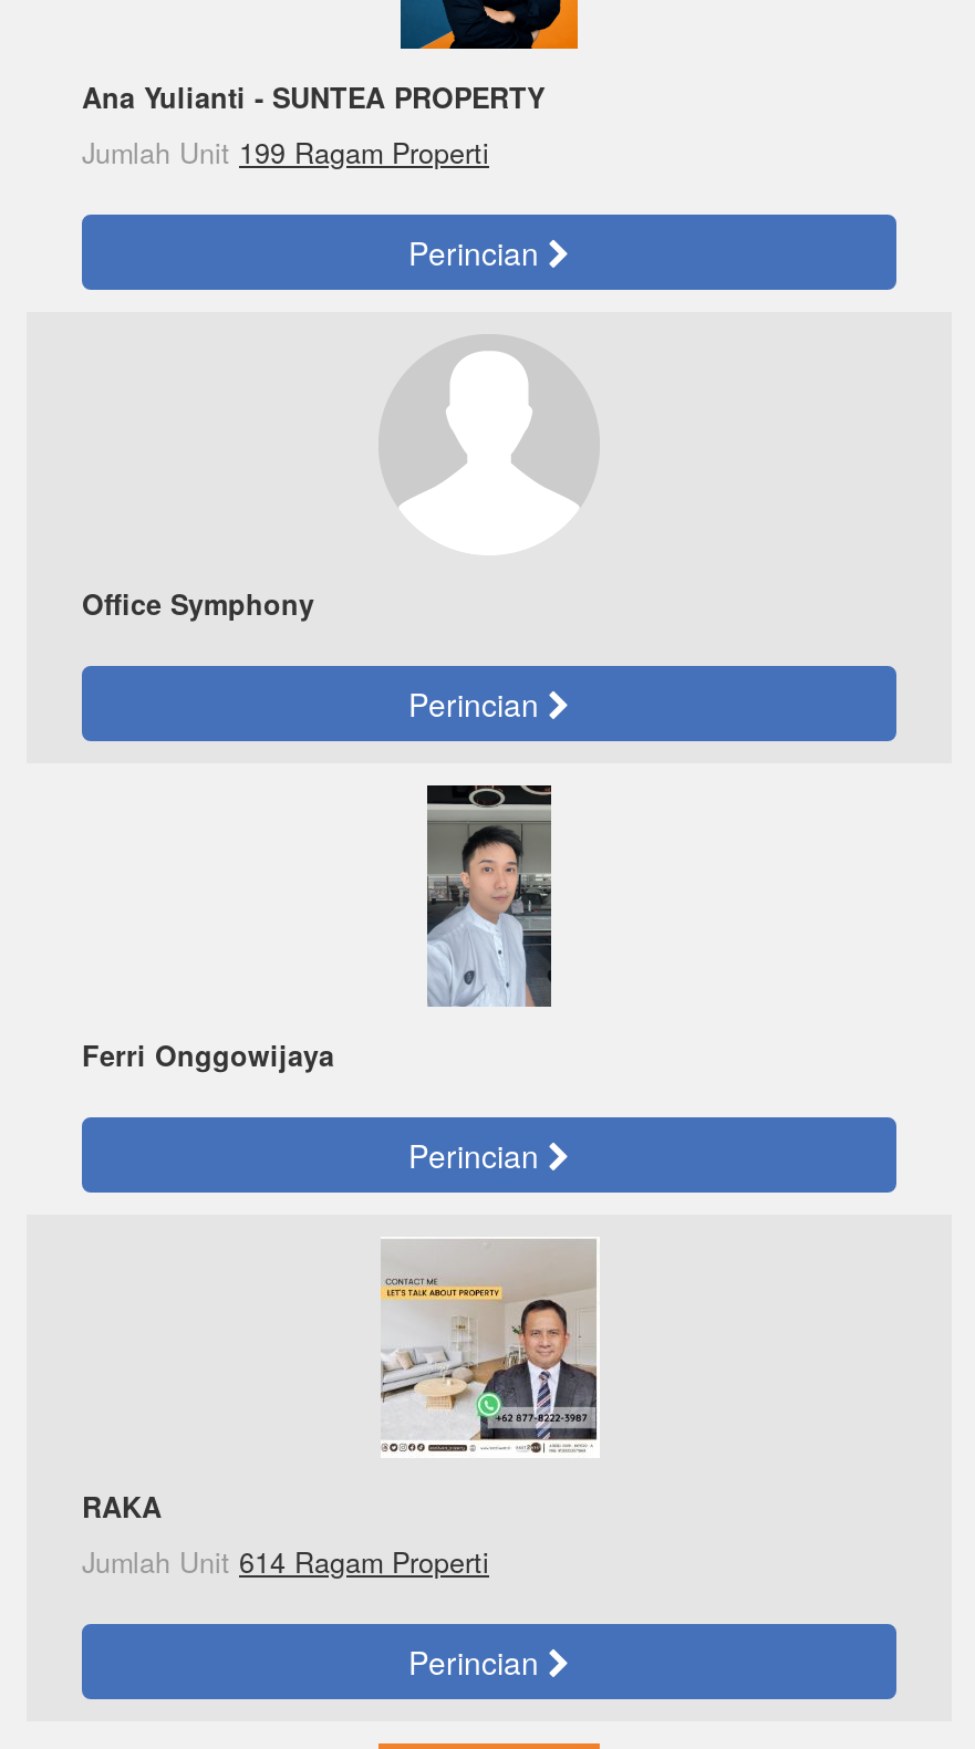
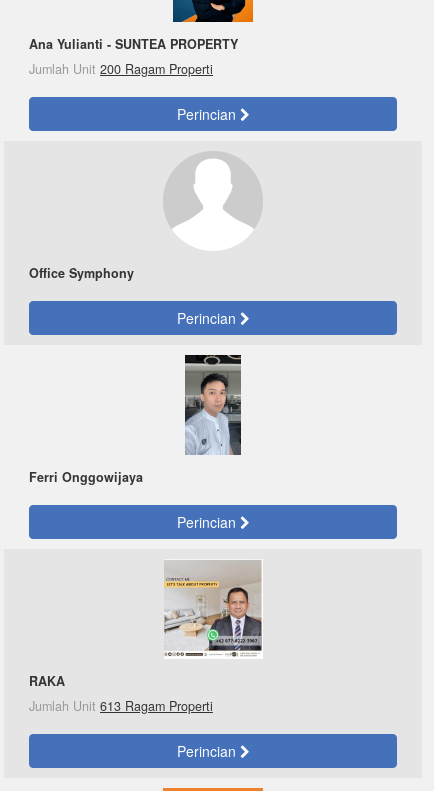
[82,132,489,172] Jumlah Unit 199 Ragam Properti -> [29,60,213,78] Jumlah Unit 200 Ragam Properti
[82,1541,489,1581] Jumlah Unit 614 Ragam Properti -> [29,697,213,715] Jumlah Unit 613 Ragam Properti

